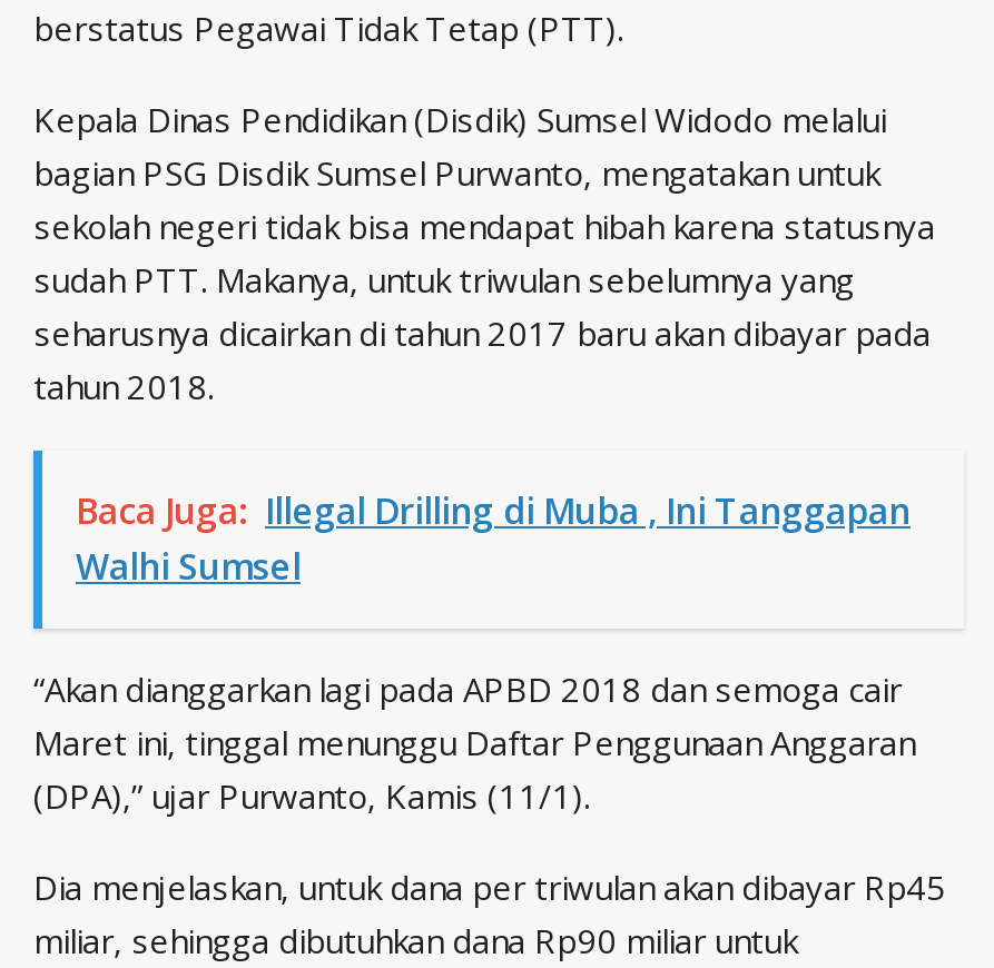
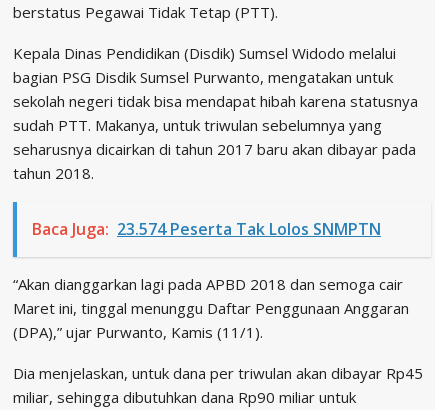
[76,486,911,591] Baca Juga: Illegal Drilling di Muba , Ini Tanggapan | Walhi Sumsel -> [32,218,381,240] Baca Juga: 23.574 Peserta Tak Lolos SNMPTN

